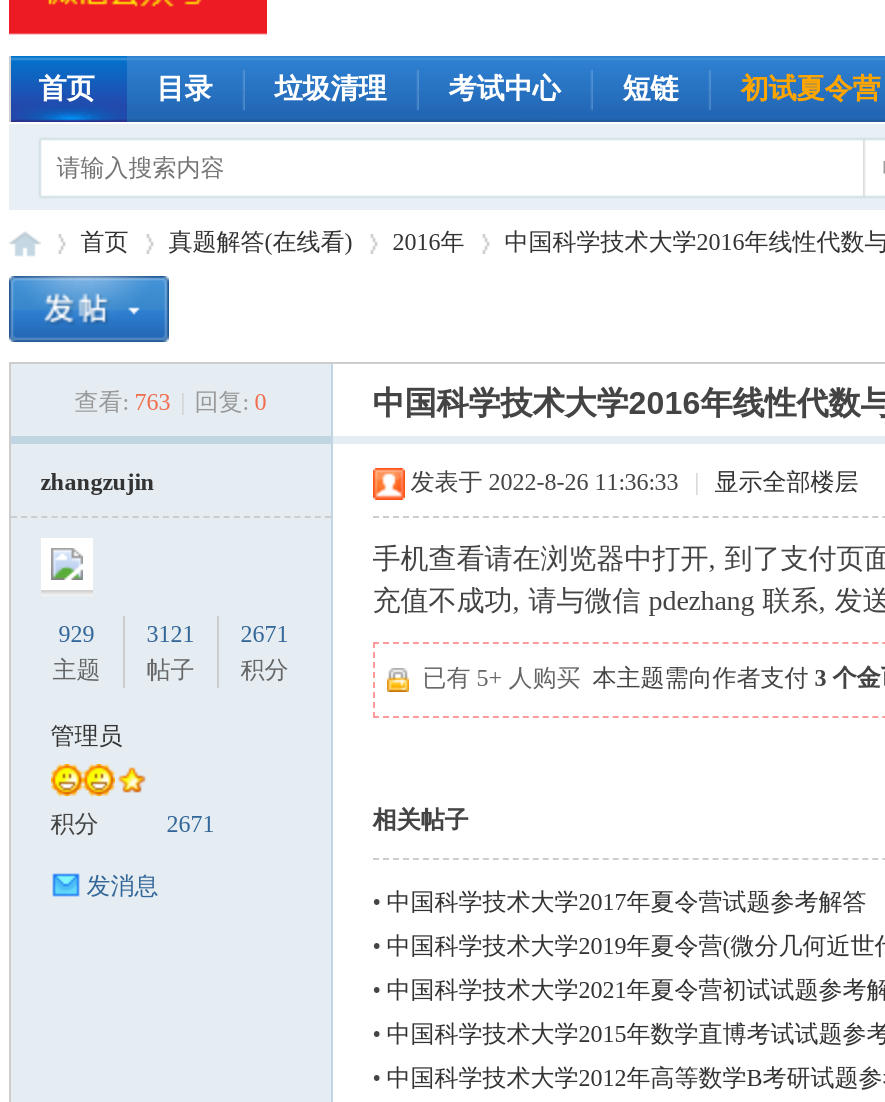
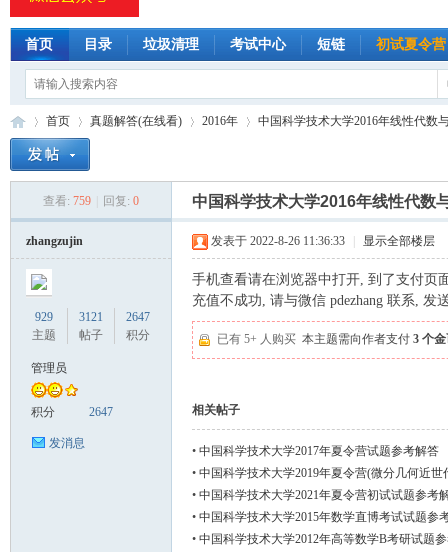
[75,388,171,416] 查看: 763 -> [43,194,91,208] 查看: 759
[59,620,289,648] 929 3121 2671 -> [35,310,150,324] 929 3121 2647
[167,810,215,838] 2671 -> [89,405,113,419] 2647

